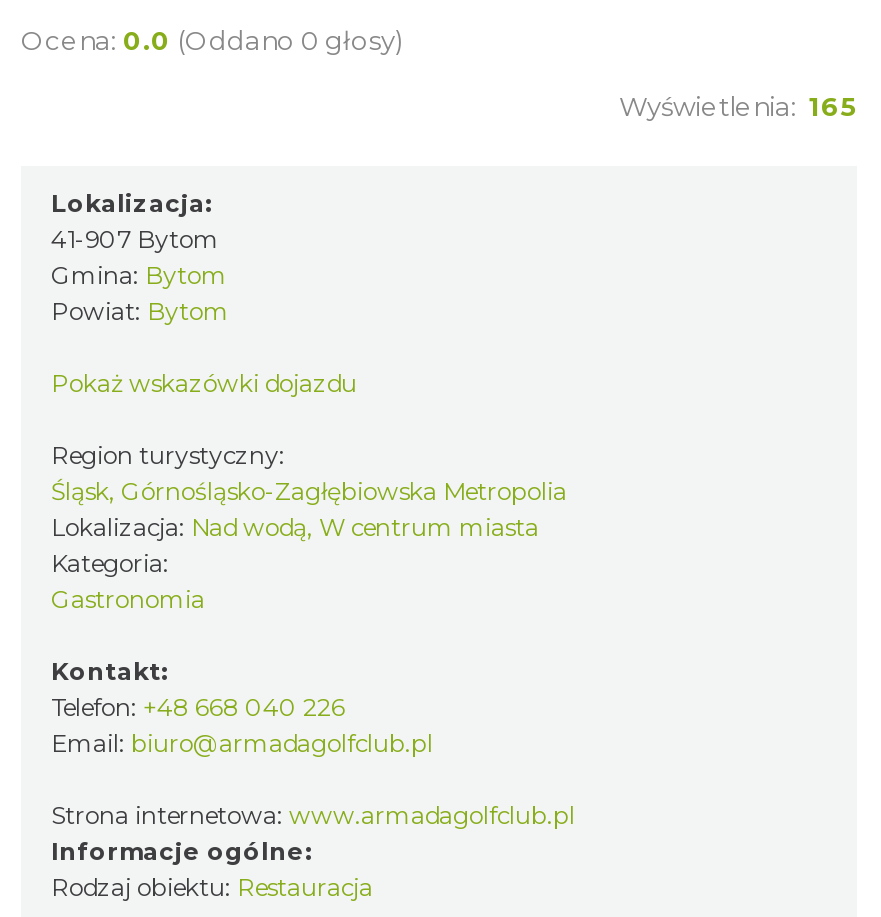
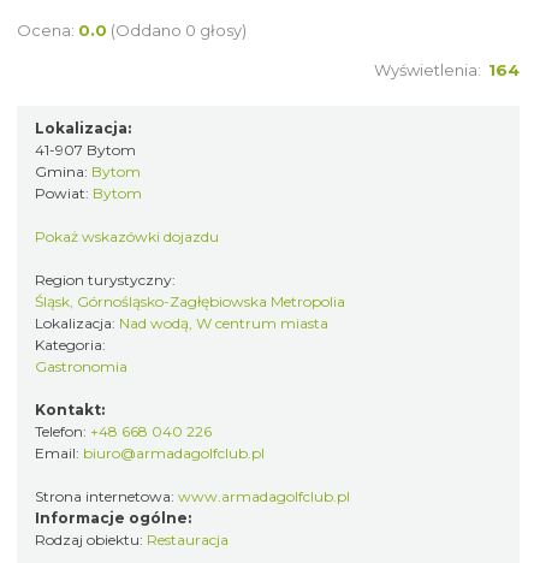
[619,90,857,122] Wyświetlenia: 165 -> [374,60,520,79] Wyświetlenia: 164

